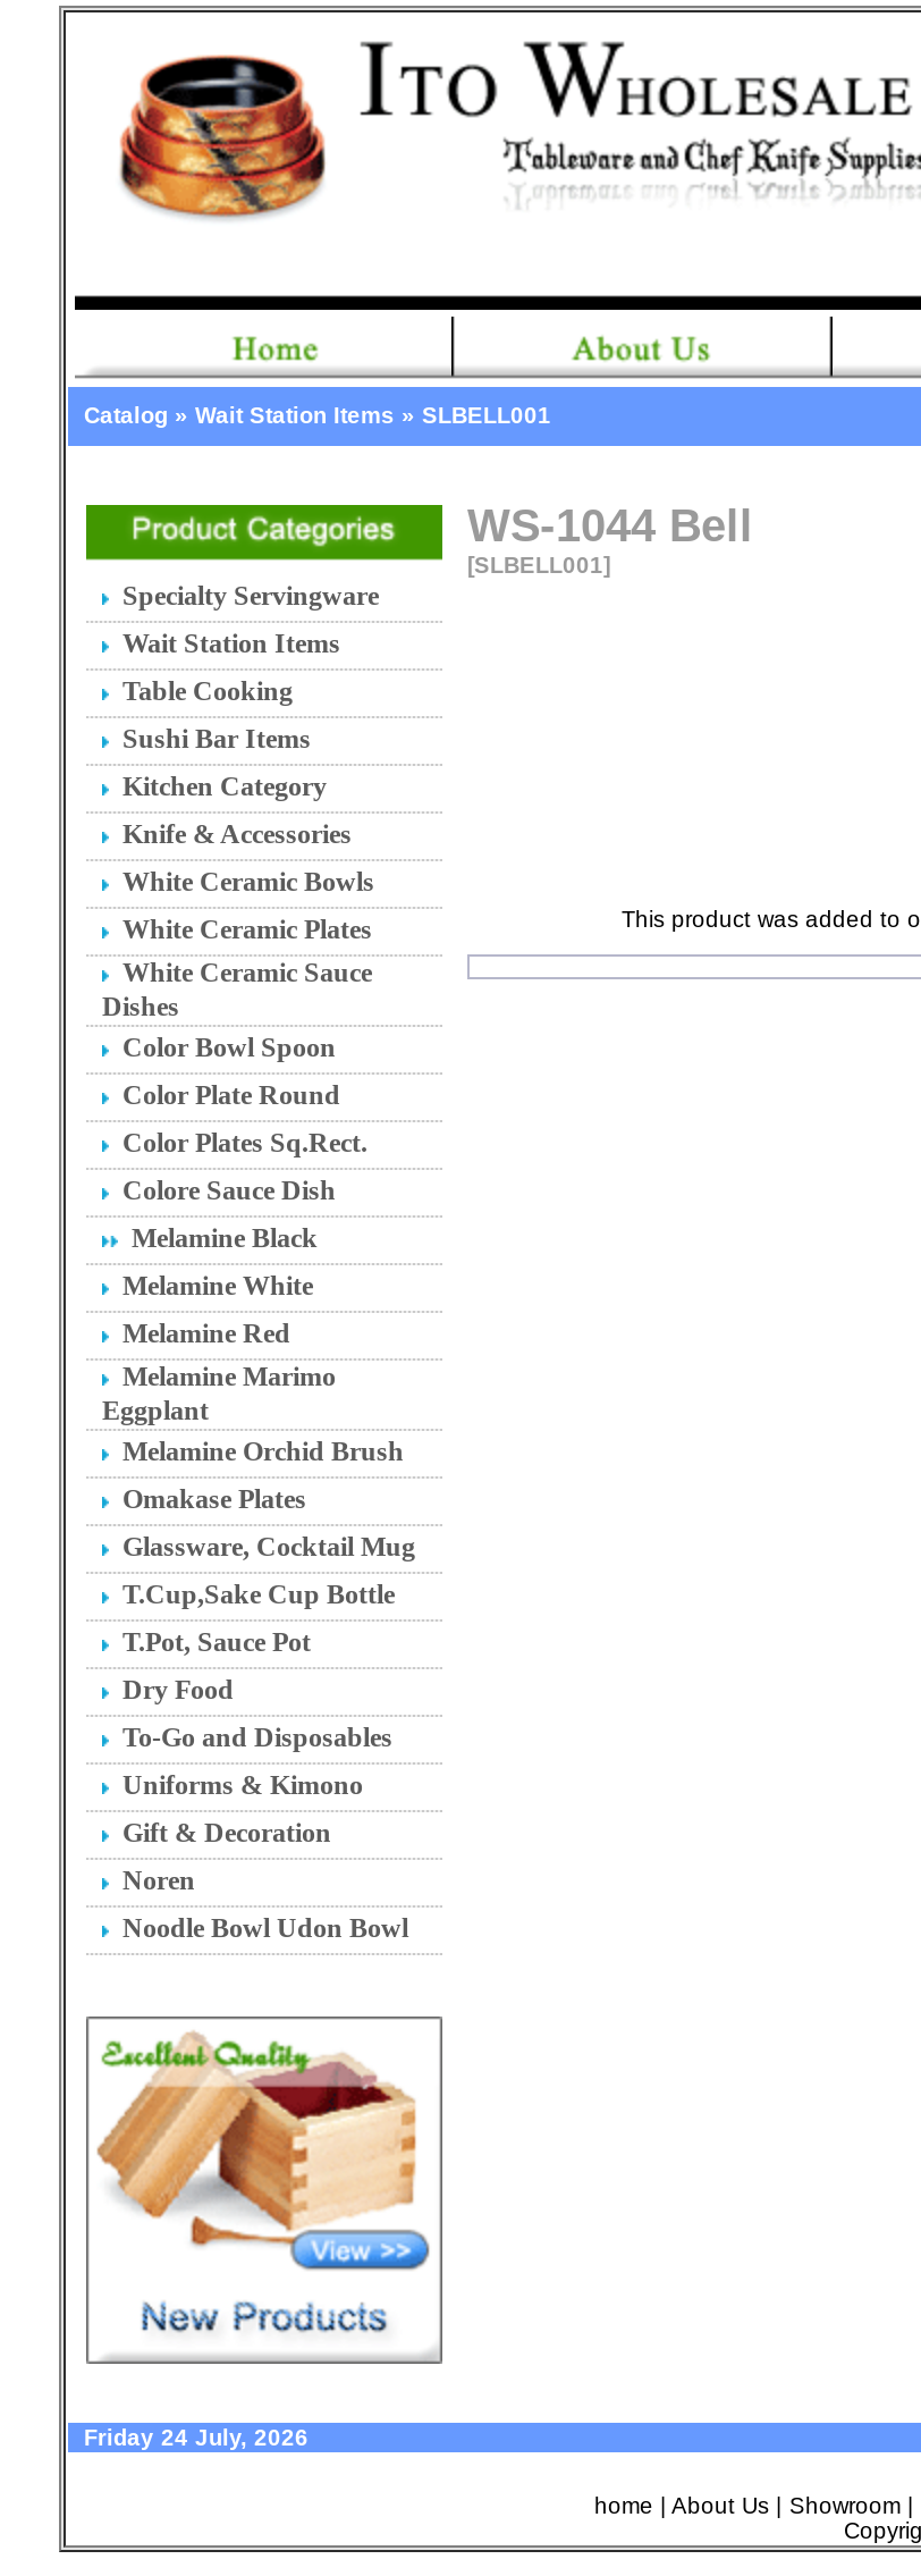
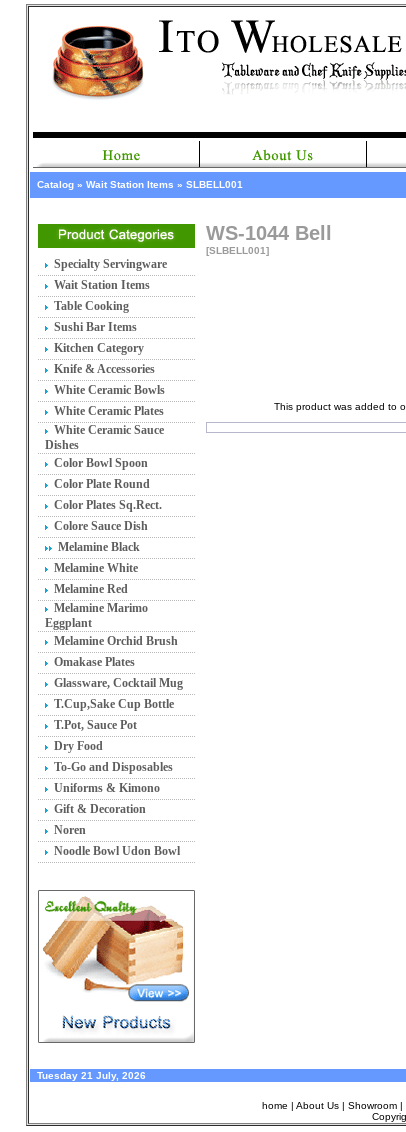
[70,2425,322,2450] Friday 24 July, 2026 -> [31,1070,152,1081] Tuesday 21 July, 2026

